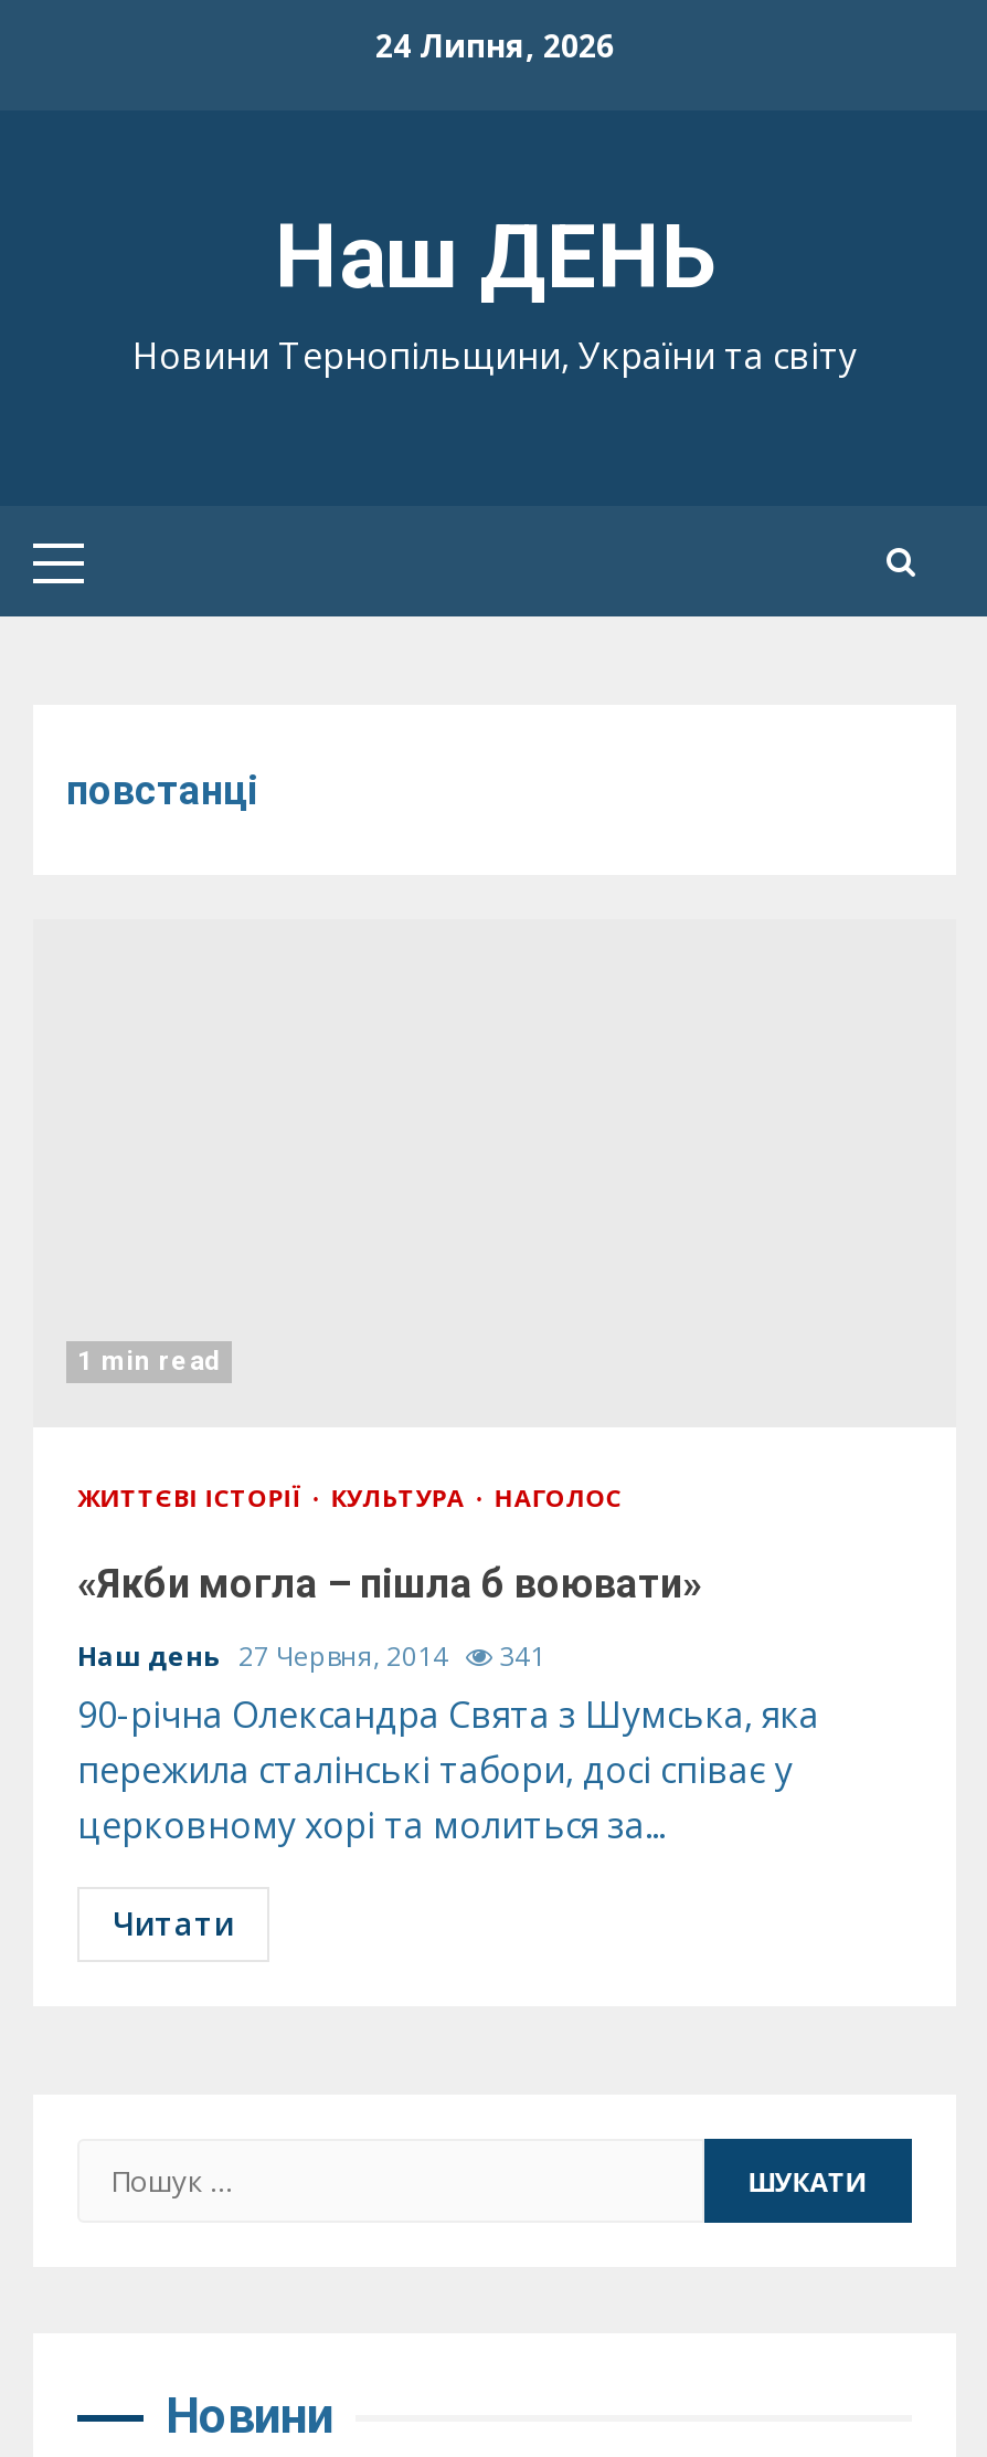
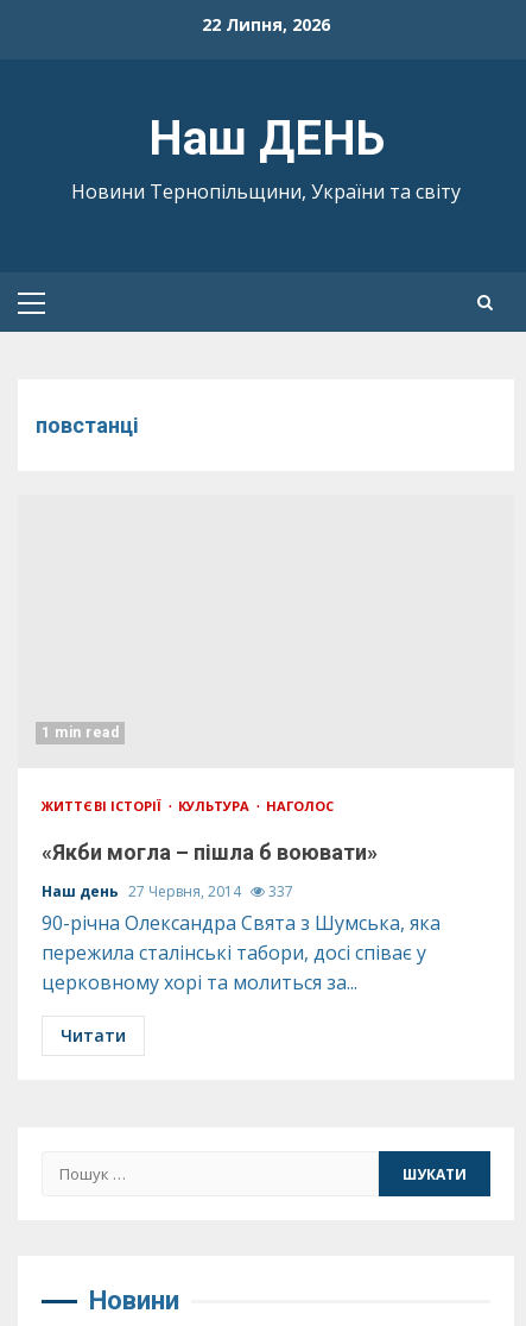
[375,24,614,66] 24 Липня, 2026 -> [202,13,330,36] 22 Липня, 2026
[77,1637,545,1675] Наш день 27 Червня, 2014 341 -> [42,881,293,901] Наш день 27 Червня, 2014 337

